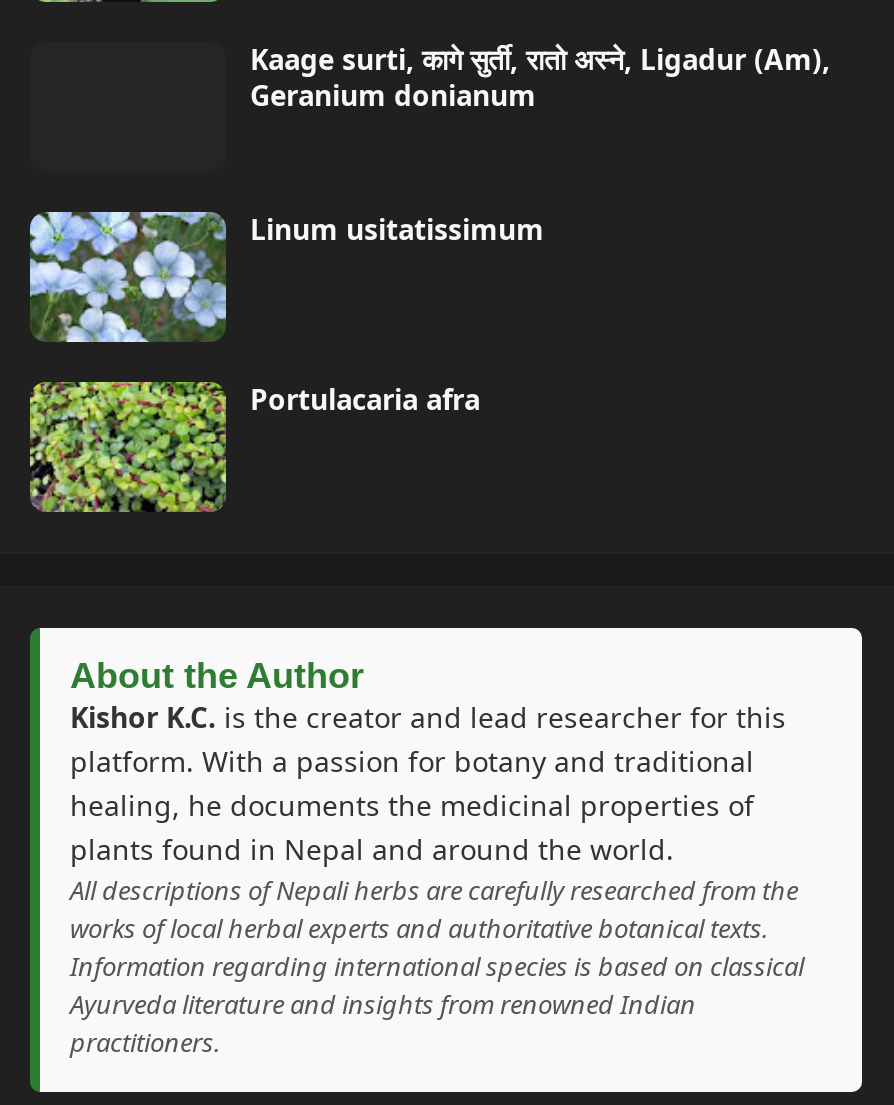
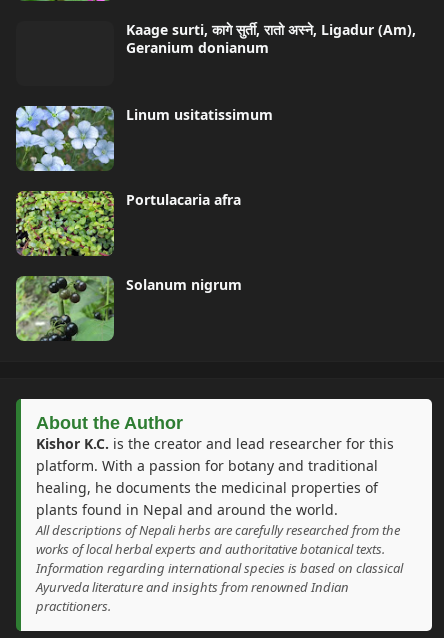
none -> [15,275,242,342] [image] | Solanum nigrum

